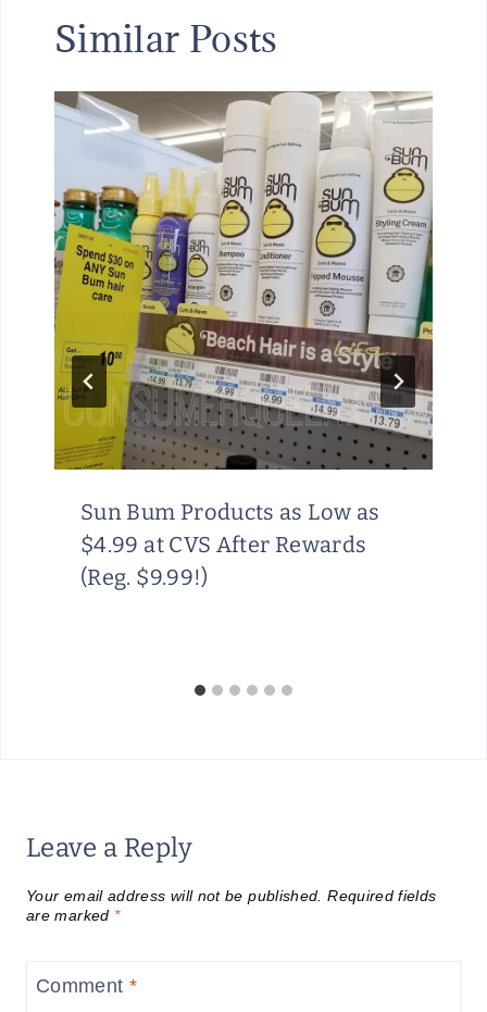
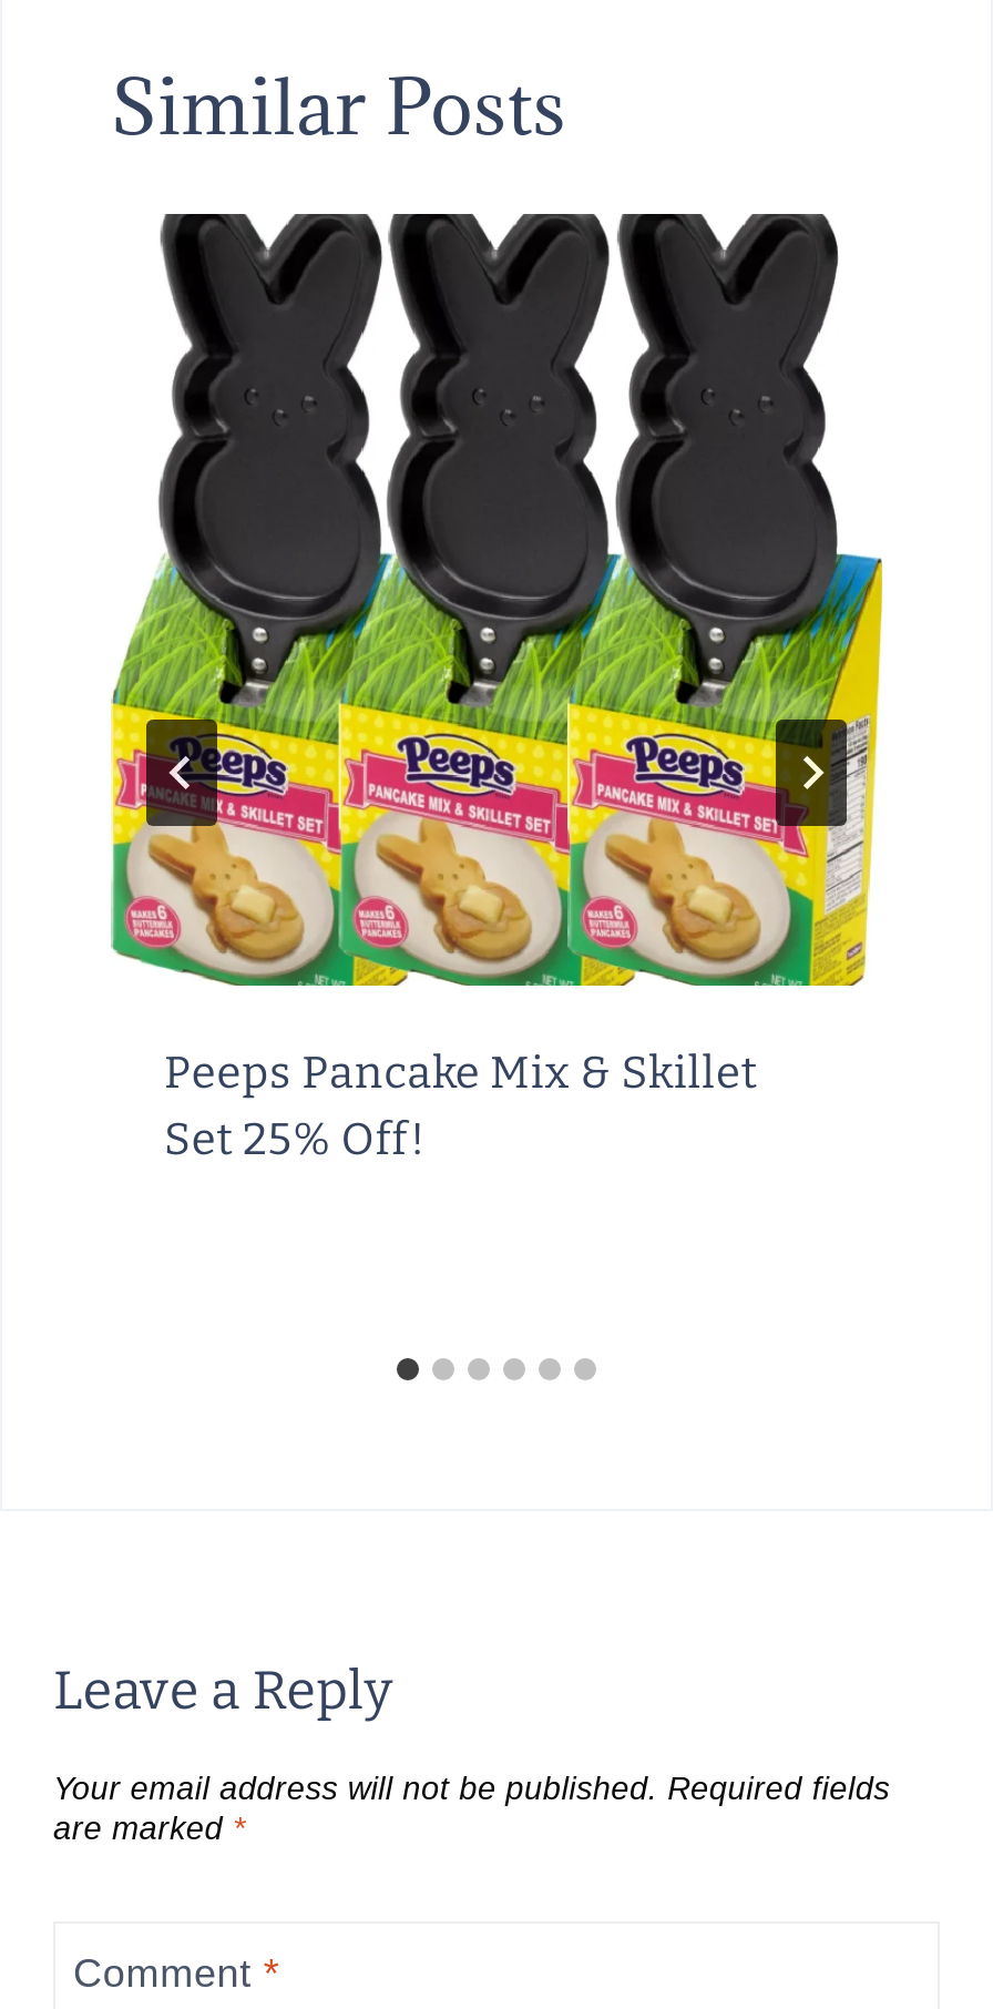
[53,90,434,590] [image] | Sun Bum Products as Low as | $4.99 at CVS After Rewards | (Reg. $9.99!) -> [111,212,884,1165] [image] | Peeps Pancake Mix & Skillet | Set 25% Off!

